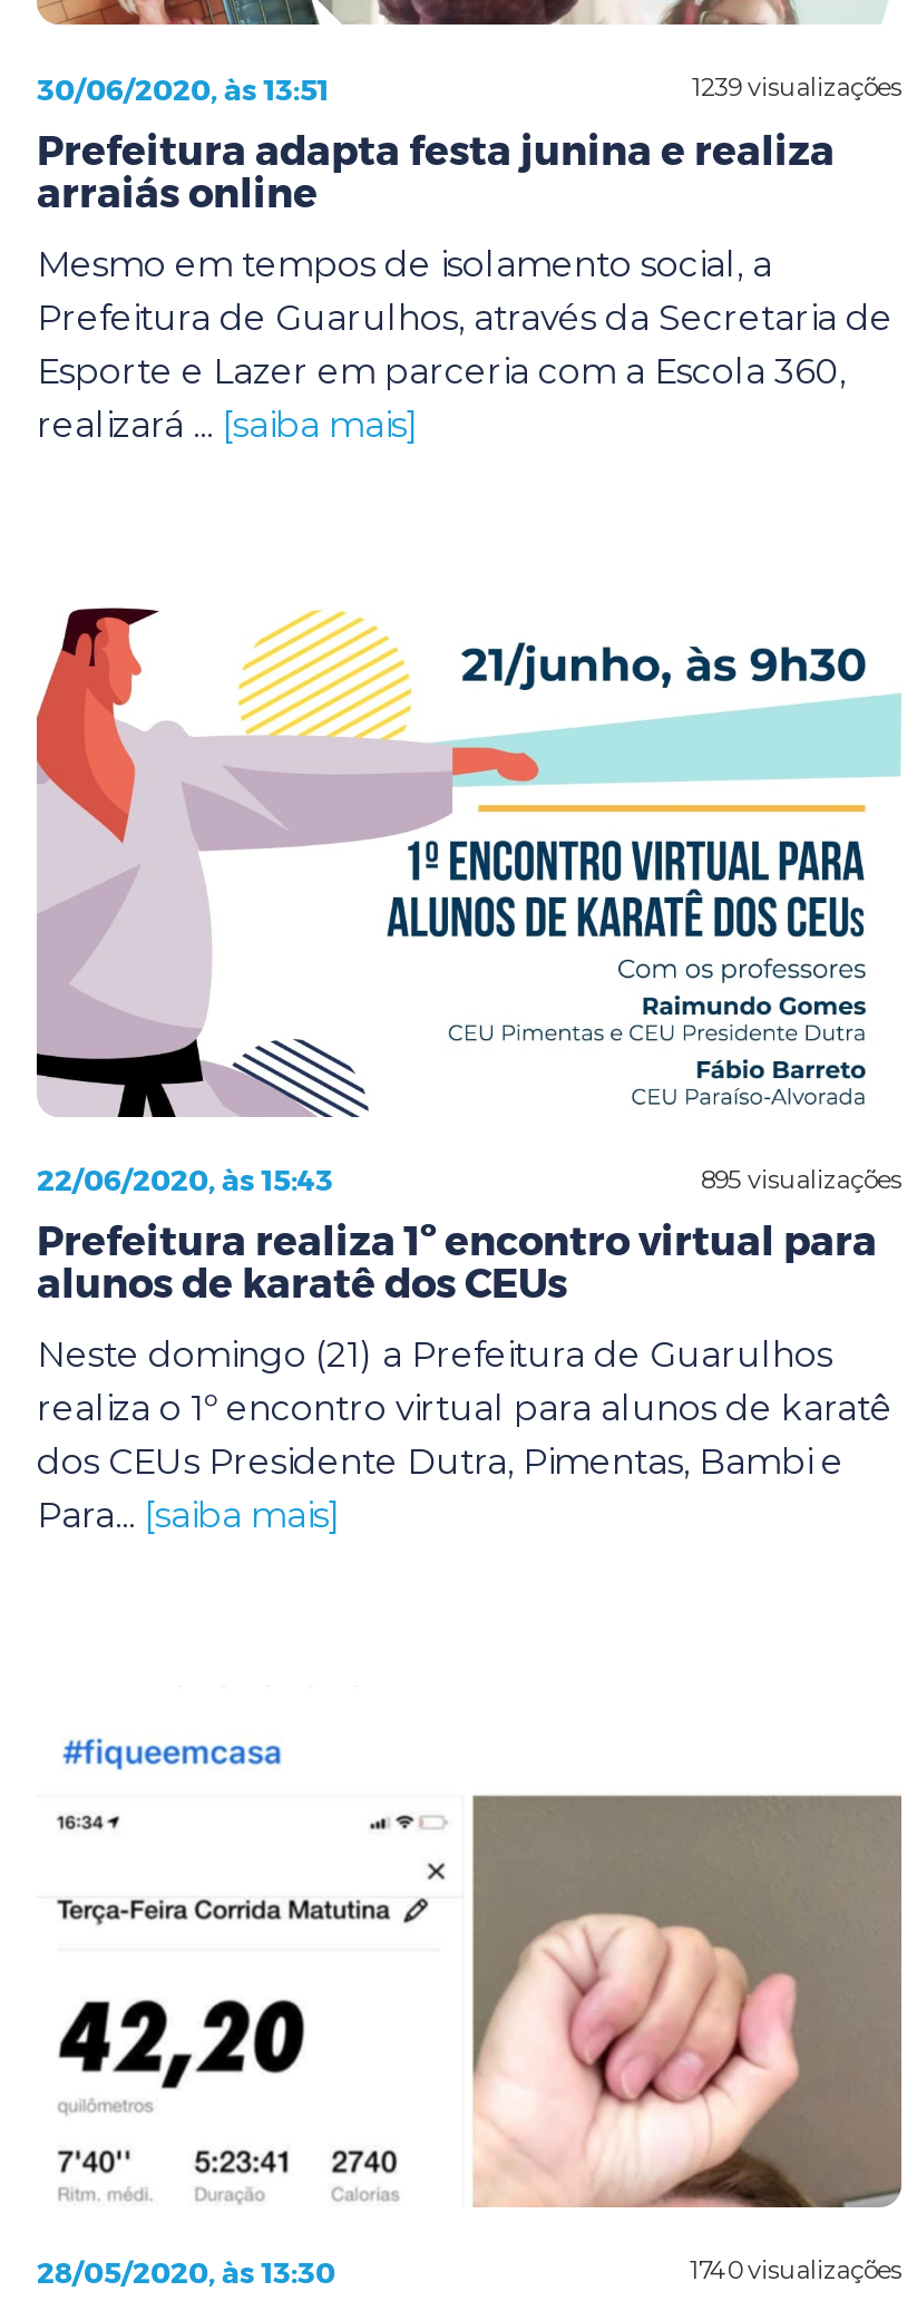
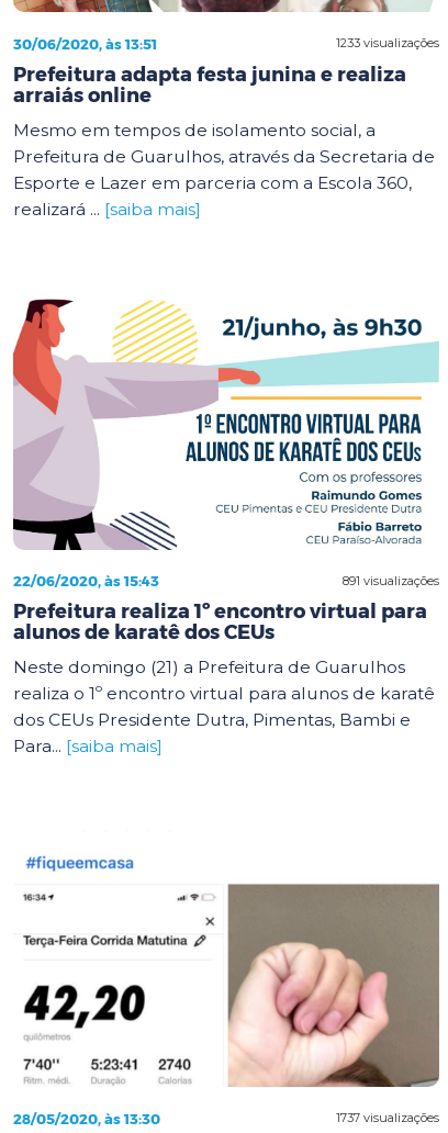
[692,71,901,103] 1239 visualizações -> [336,35,439,51] 1233 visualizações
[701,1163,901,1194] 895 visualizações -> [343,573,439,588] 891 visualizações
[690,2254,901,2285] 1740 visualizações -> [336,1110,439,1125] 1737 visualizações

